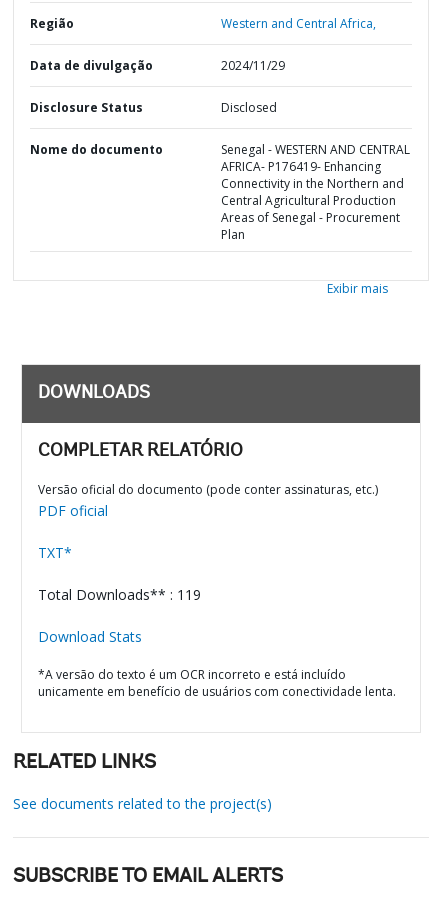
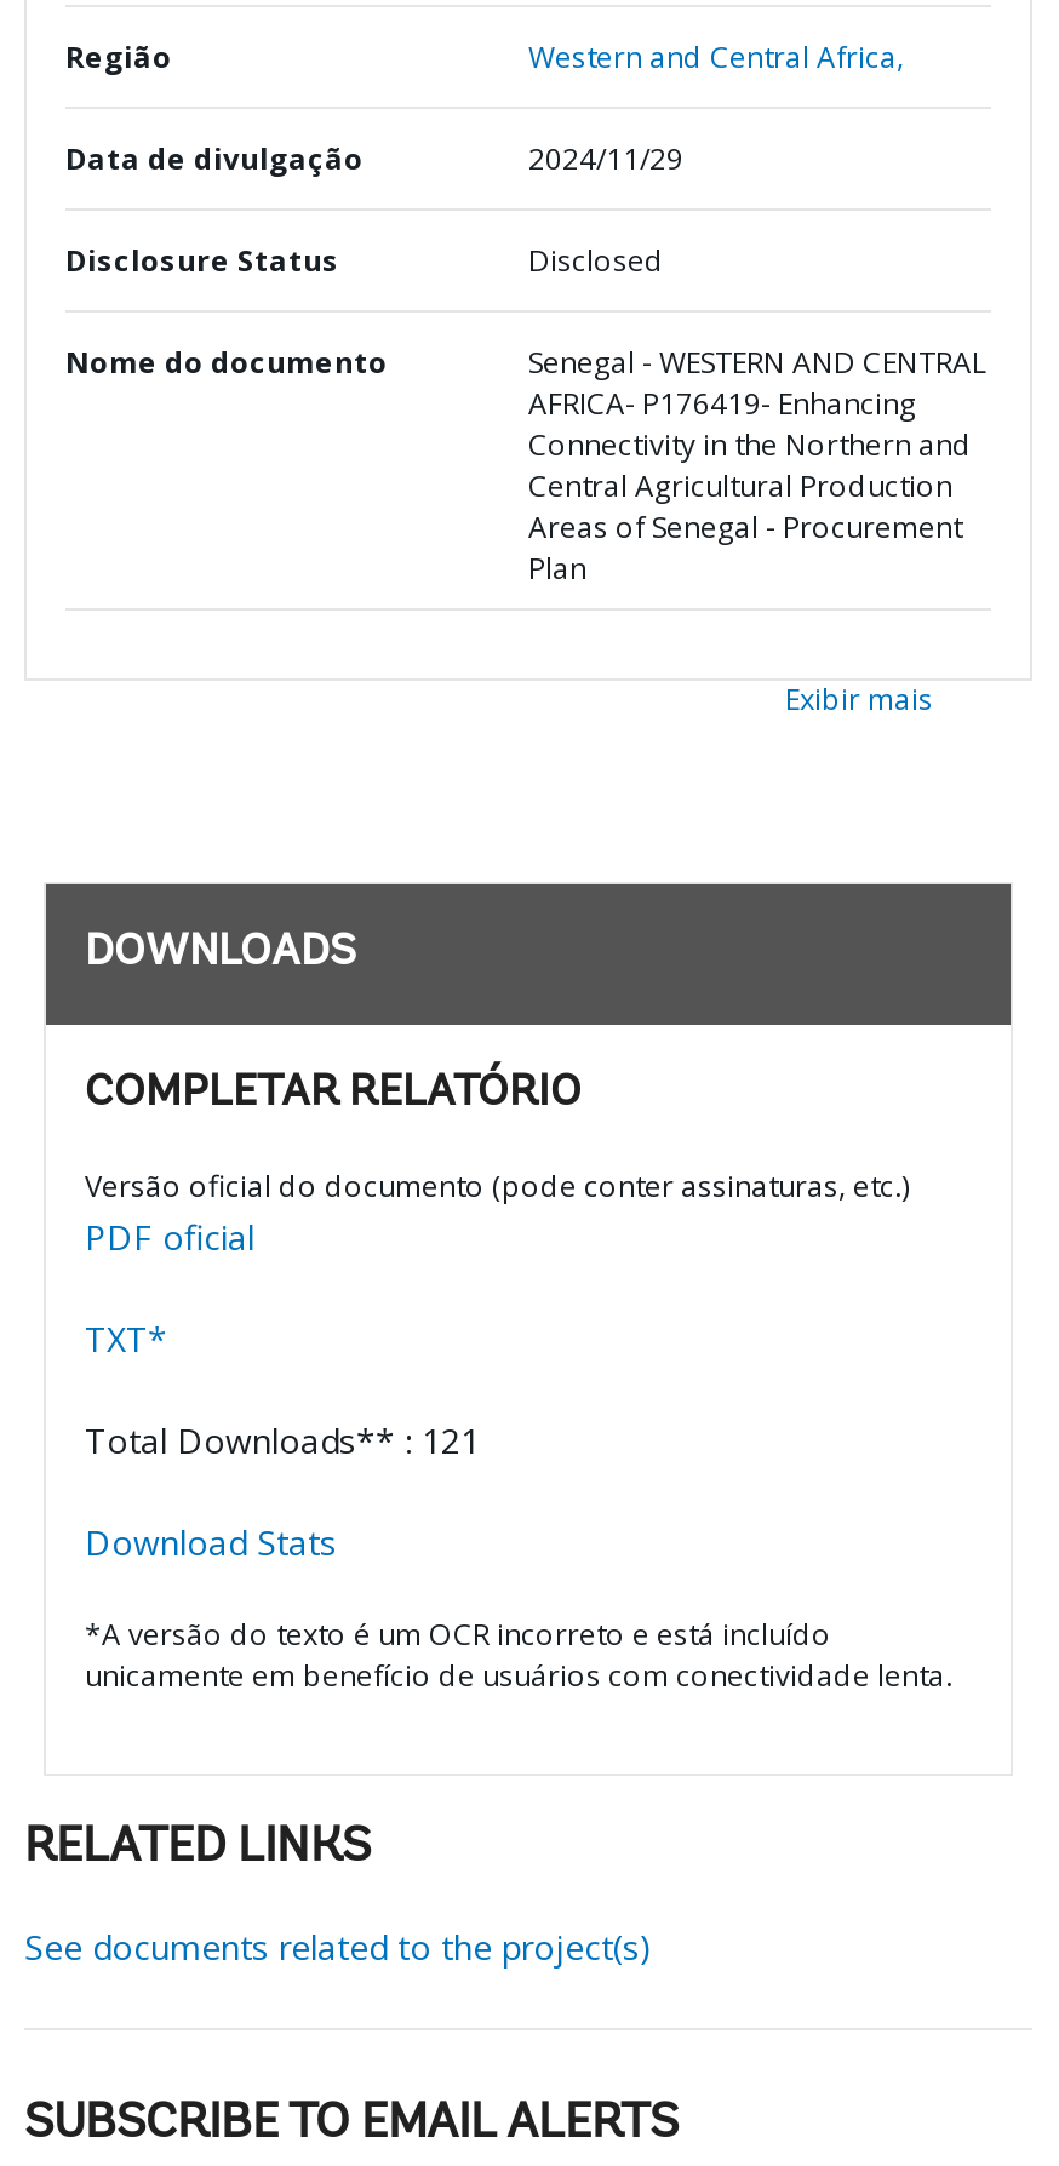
[38,585,201,604] Total Downloads** : 119 -> [85,1417,480,1463] Total Downloads** : 121

